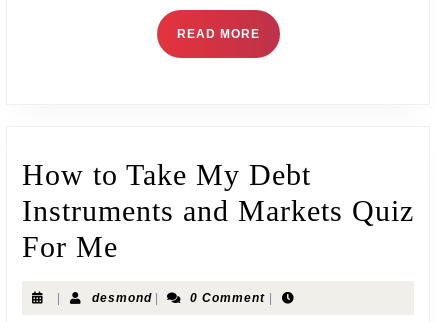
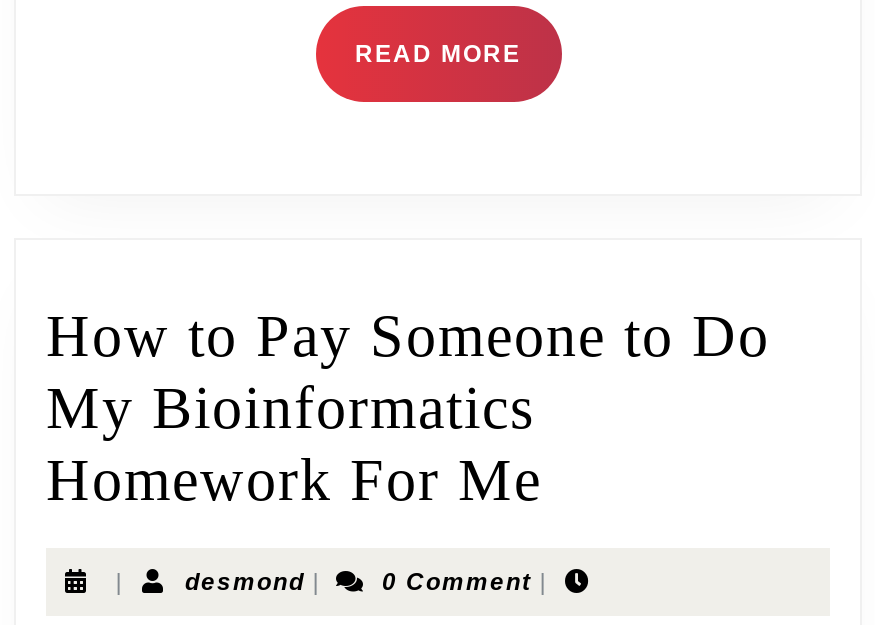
[22,158,414,263] How to Take My Debt | Instruments and Markets Quiz | For Me -> [46,302,770,512] How to Pay Someone to Do | My Bioinformatics | Homework For Me

